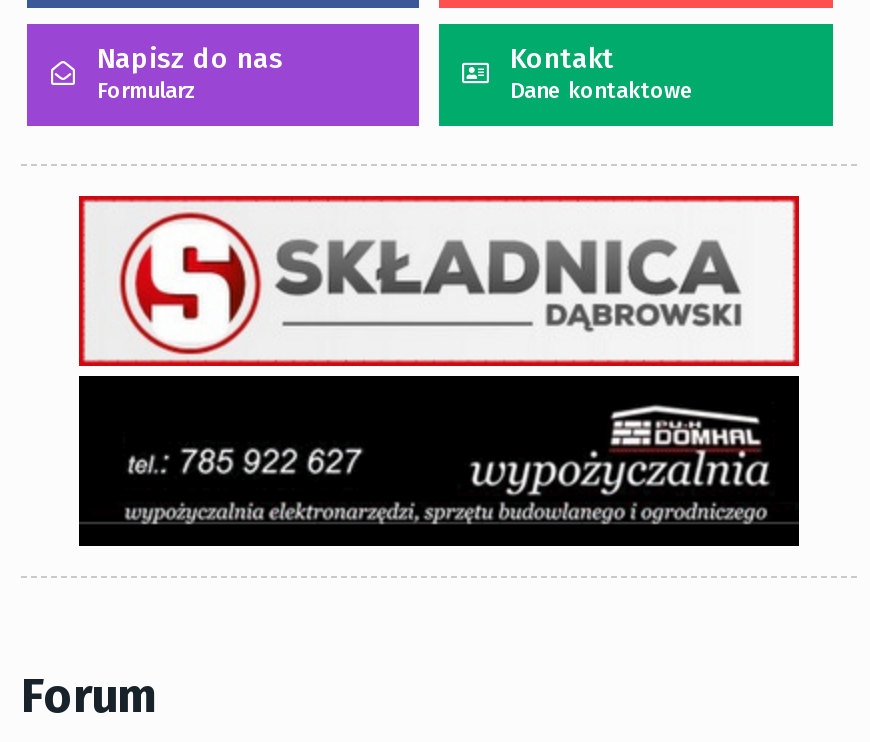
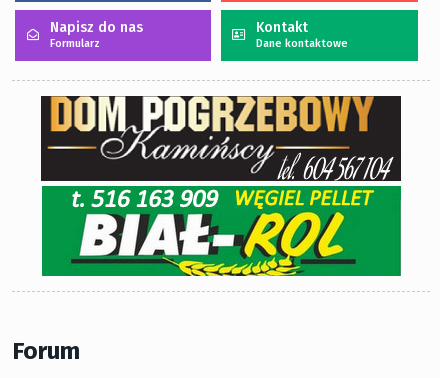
[77,194,801,548] [image] -> [40,95,402,277] [image]

